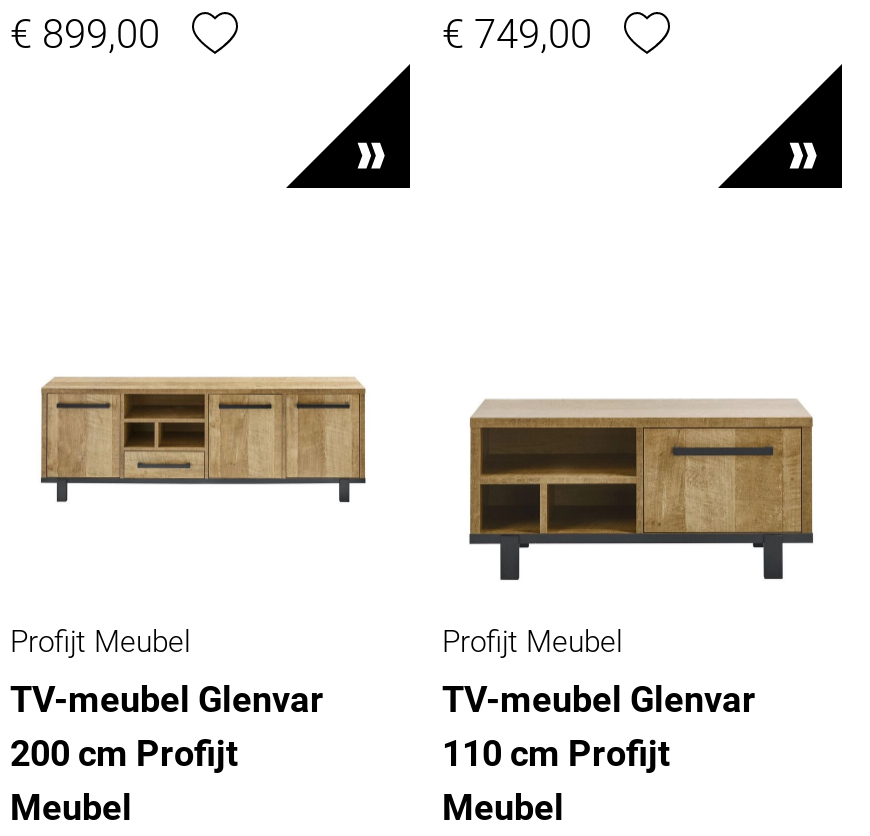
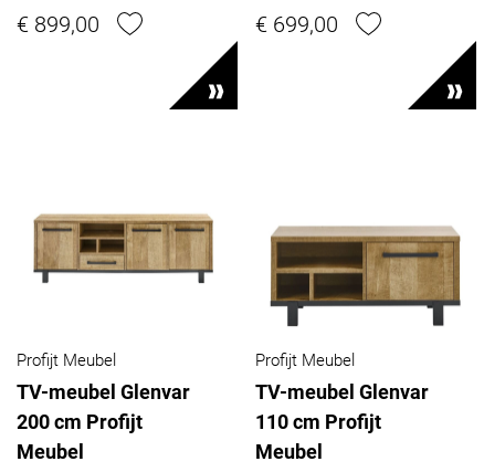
[442,9,592,57] € 749,00 -> [255,11,338,37] € 699,00

